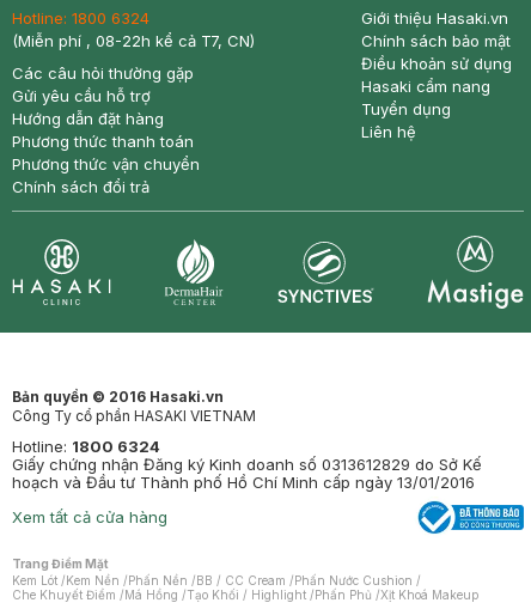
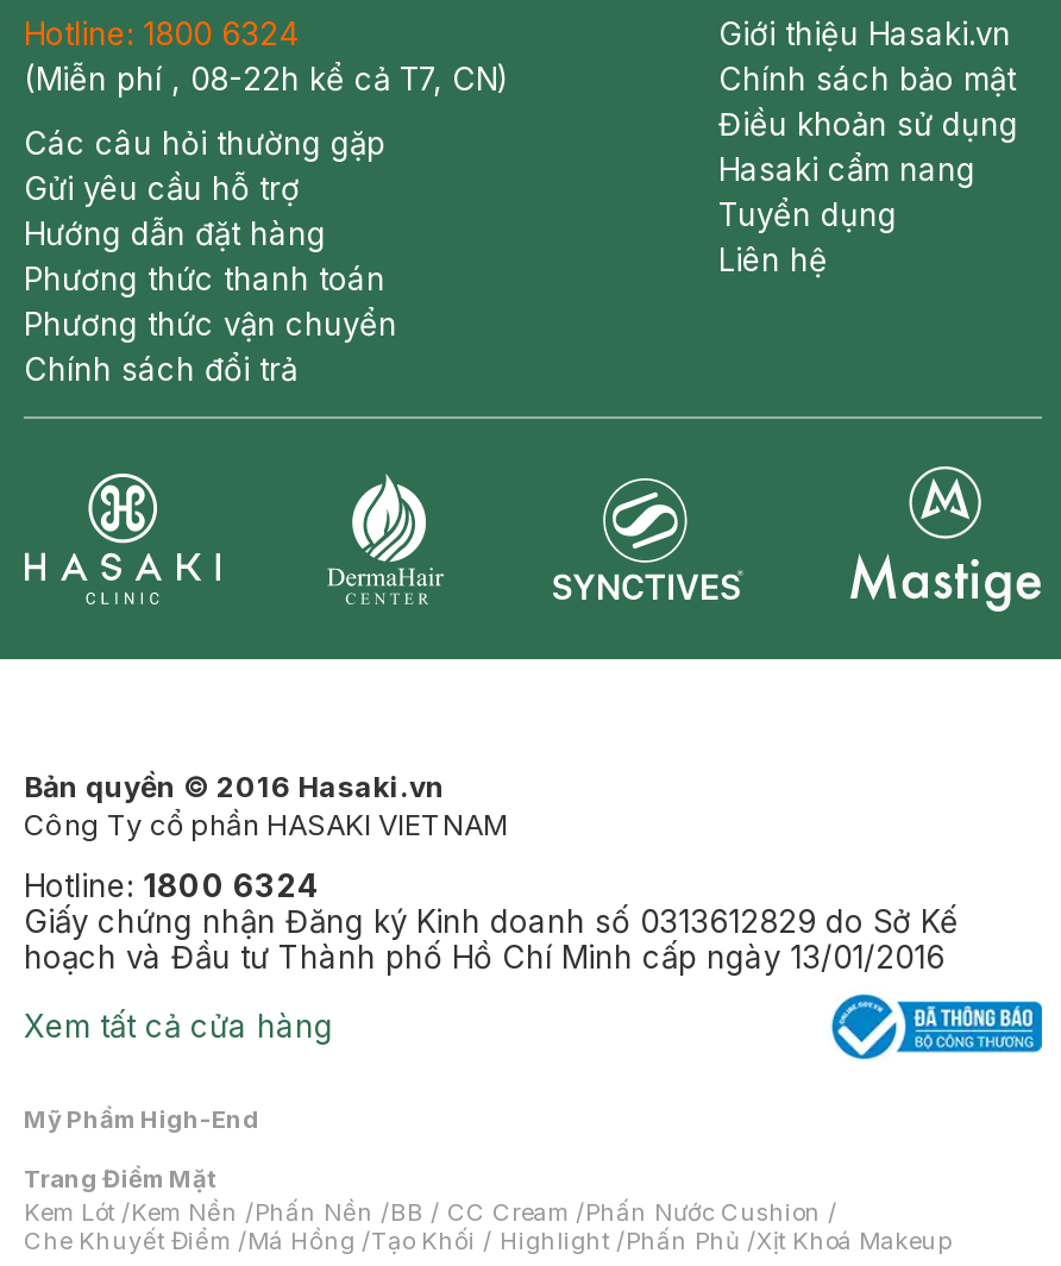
none -> [24,1104,259,1132] Mỹ Phẩm High-End

